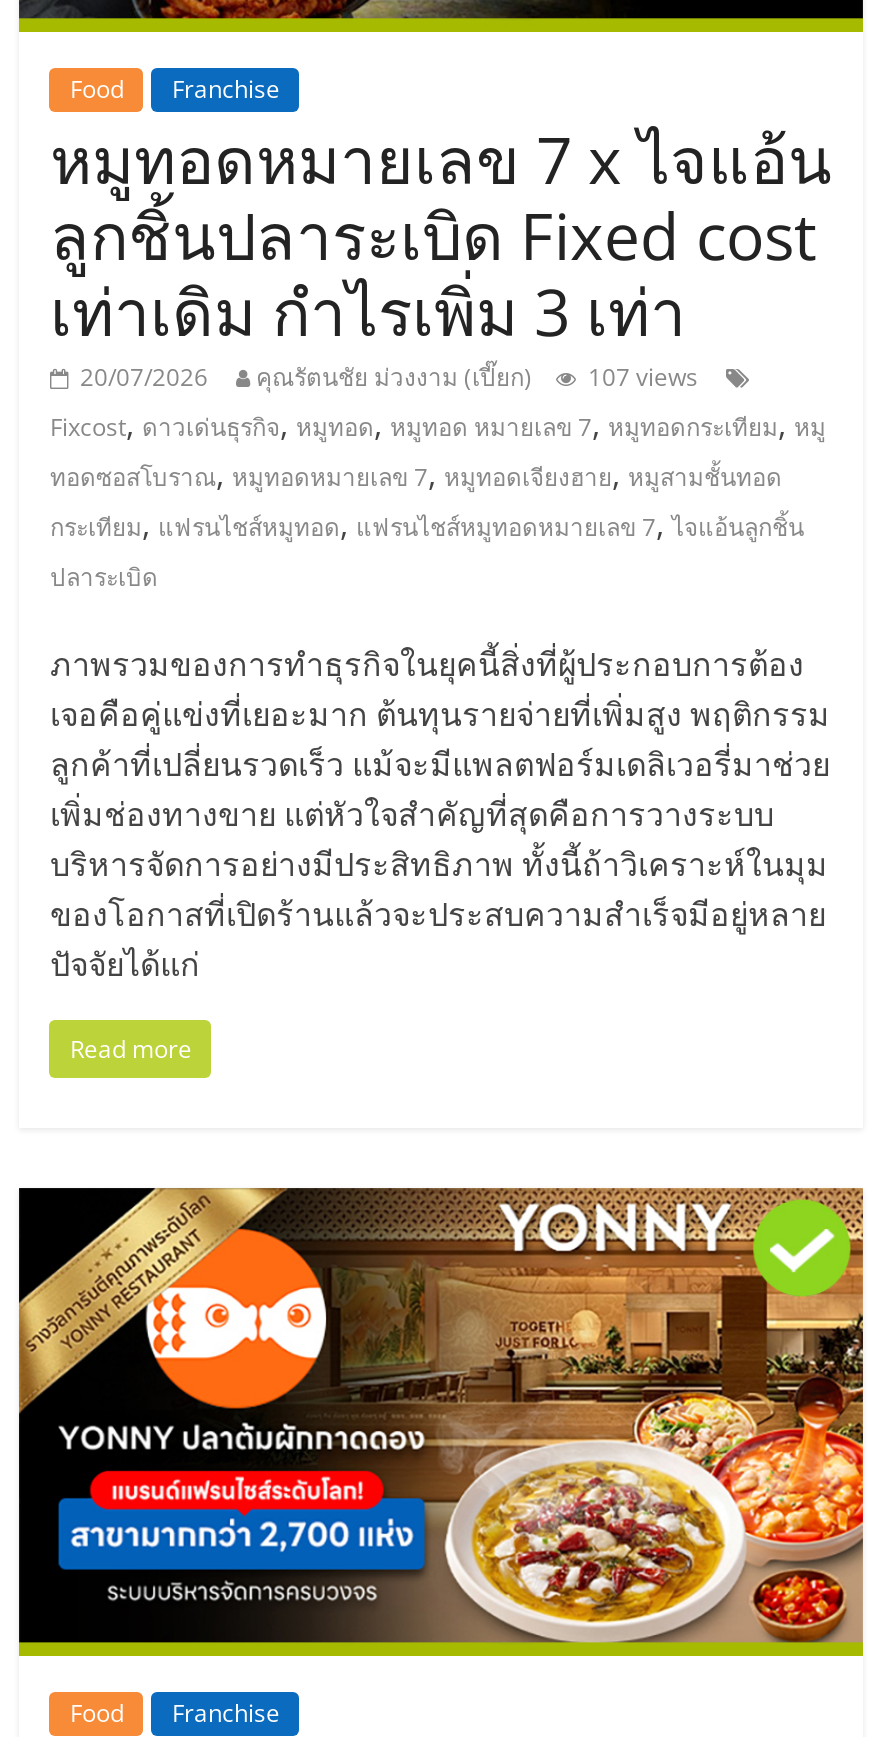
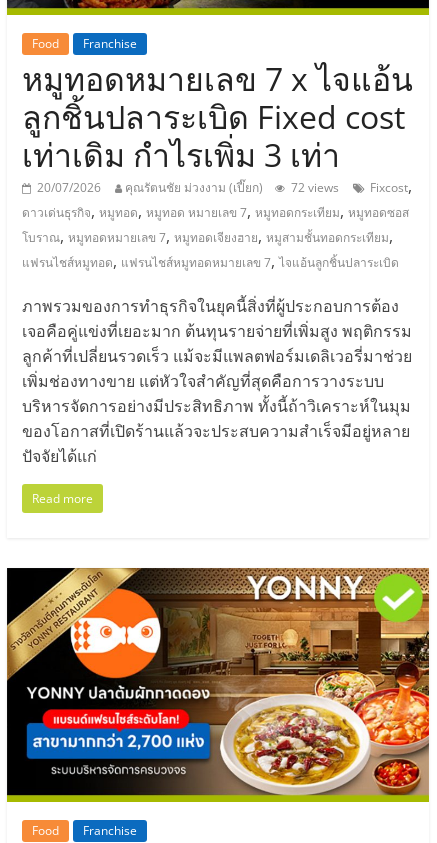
[50,359,826,593] 107 views | Fixcost,ดาวเด่นธุรกิจ,หมูทอด,หมูทอด หมายเลข 7,หมูทอดกระเทียม,หมู | ทอดซอสโบราณ,หมูทอดหมายเลข 7,หมูทอดเจียงฮาย,หมูสามชั้นทอด | กระเทียม,แฟรนไชส์หมูทอด,แฟรนไชส์หมูทอดหมายเลข 7,ไจแอ้นลูกชิ้น | ปลาระเบิด -> [22,175,412,272] 72 views | Fixcost, | ดาวเด่นธุรกิจ,หมูทอด,หมูทอด หมายเลข 7,หมูทอดกระเทียม,หมูทอดซอส | โบราณ,หมูทอดหมายเลข 7,หมูทอดเจียงฮาย,หมูสามชั้นทอดกระเทียม, | แฟรนไชส์หมูทอด,แฟรนไชส์หมูทอดหมายเลข 7,ไจแอ้นลูกชิ้นปลาระเบิด

